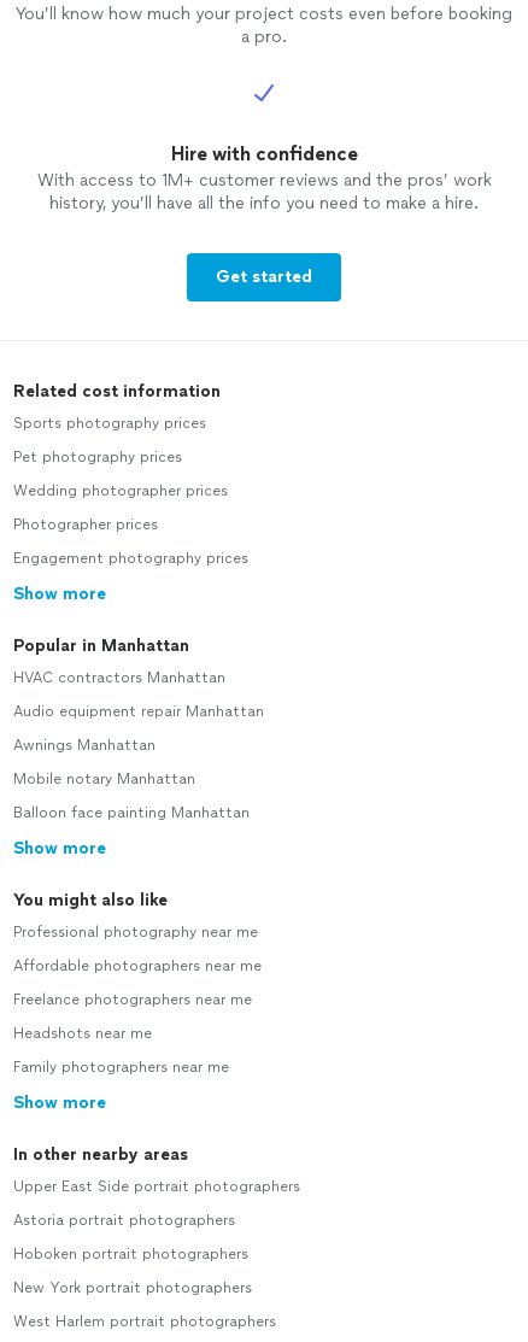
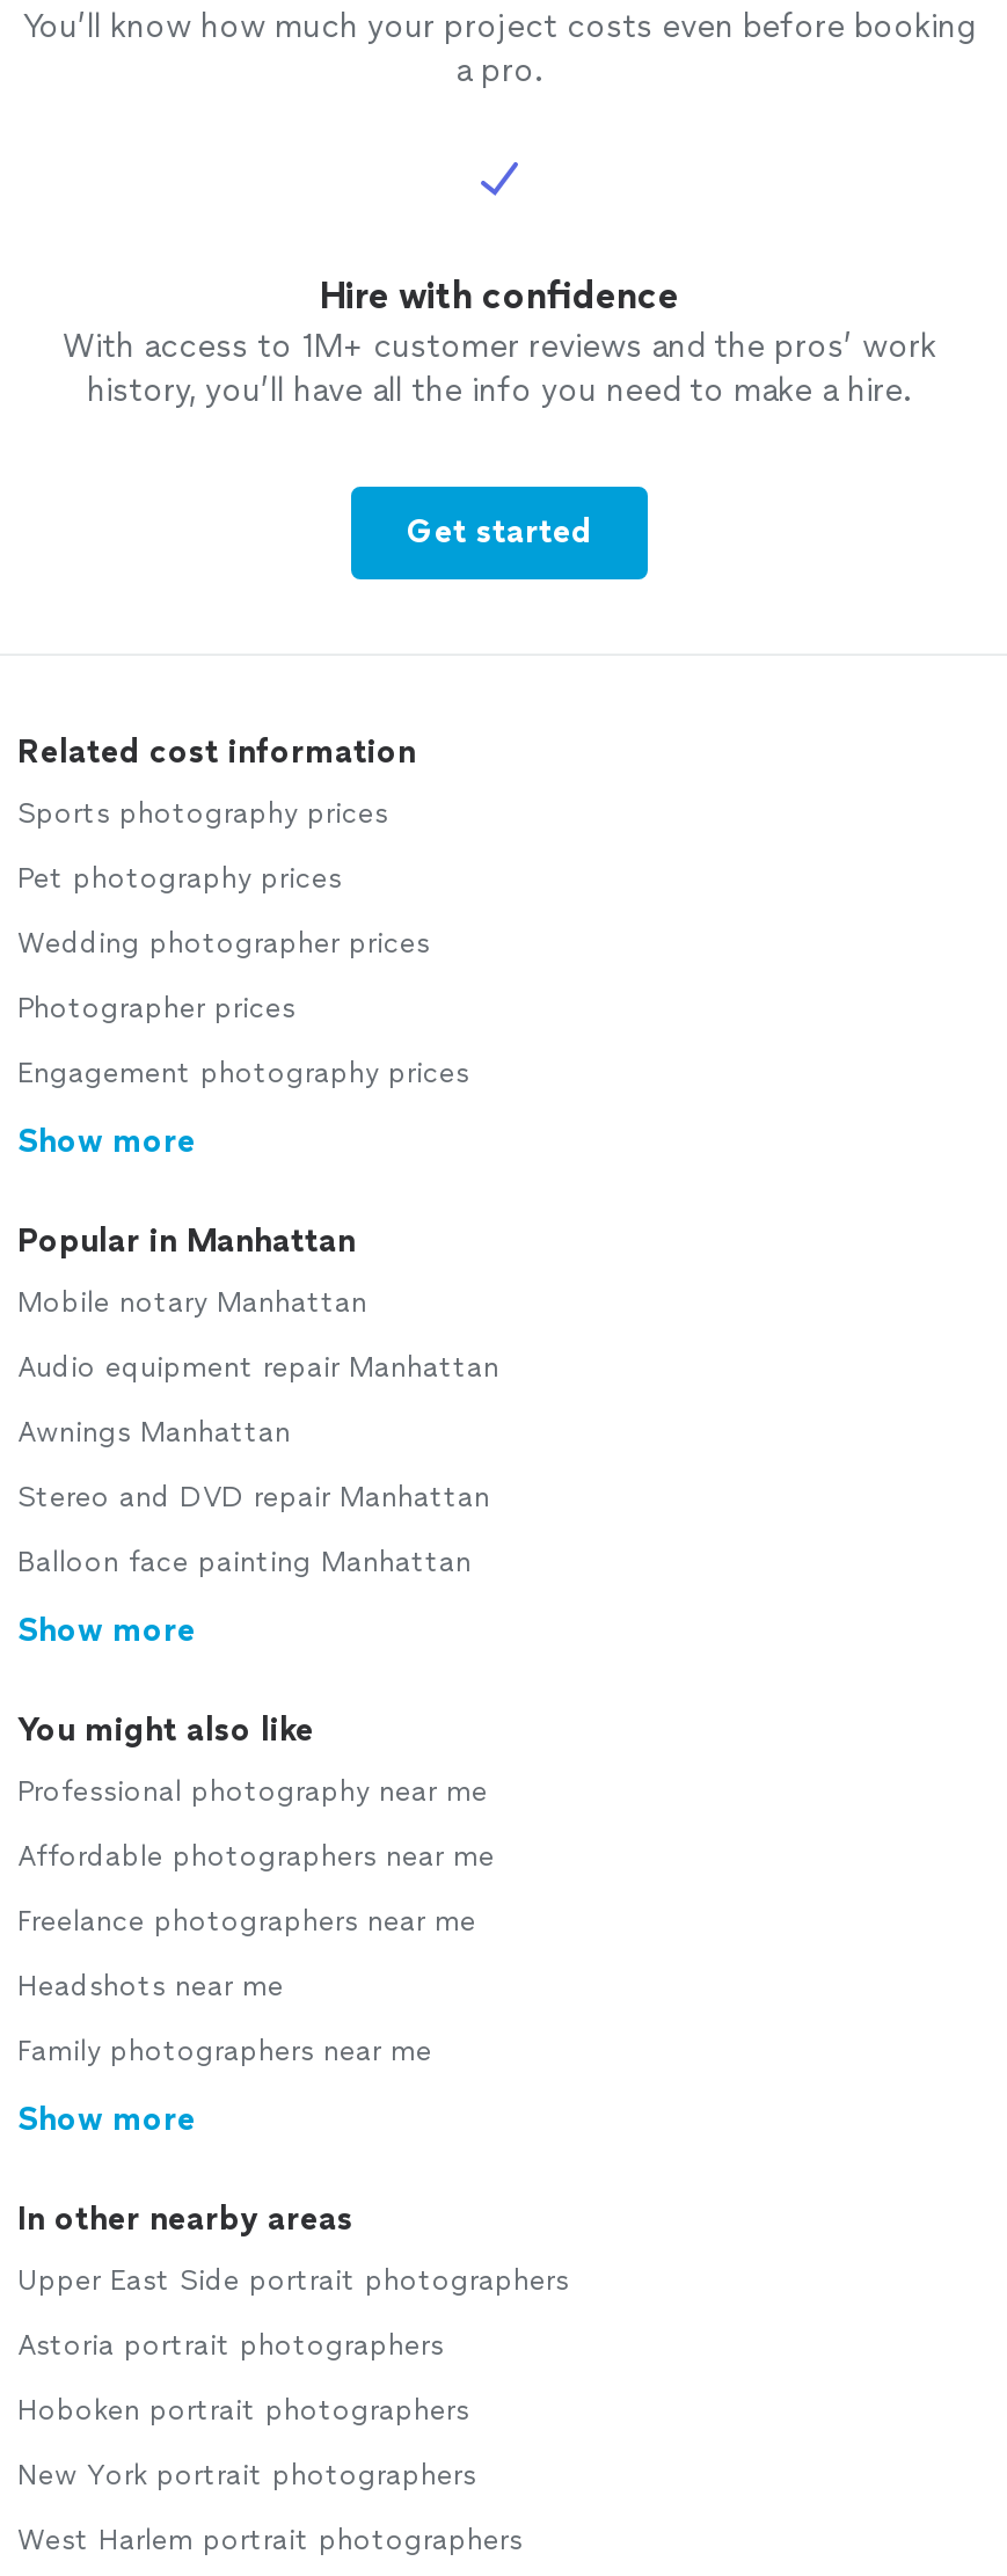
[13,669,225,686] HVAC contractors Manhattan -> none
none -> [17,1481,490,1513] Stereo and DVD repair Manhattan
moved [13,770,195,787] -> [17,1286,367,1319]: Mobile notary Manhattan

